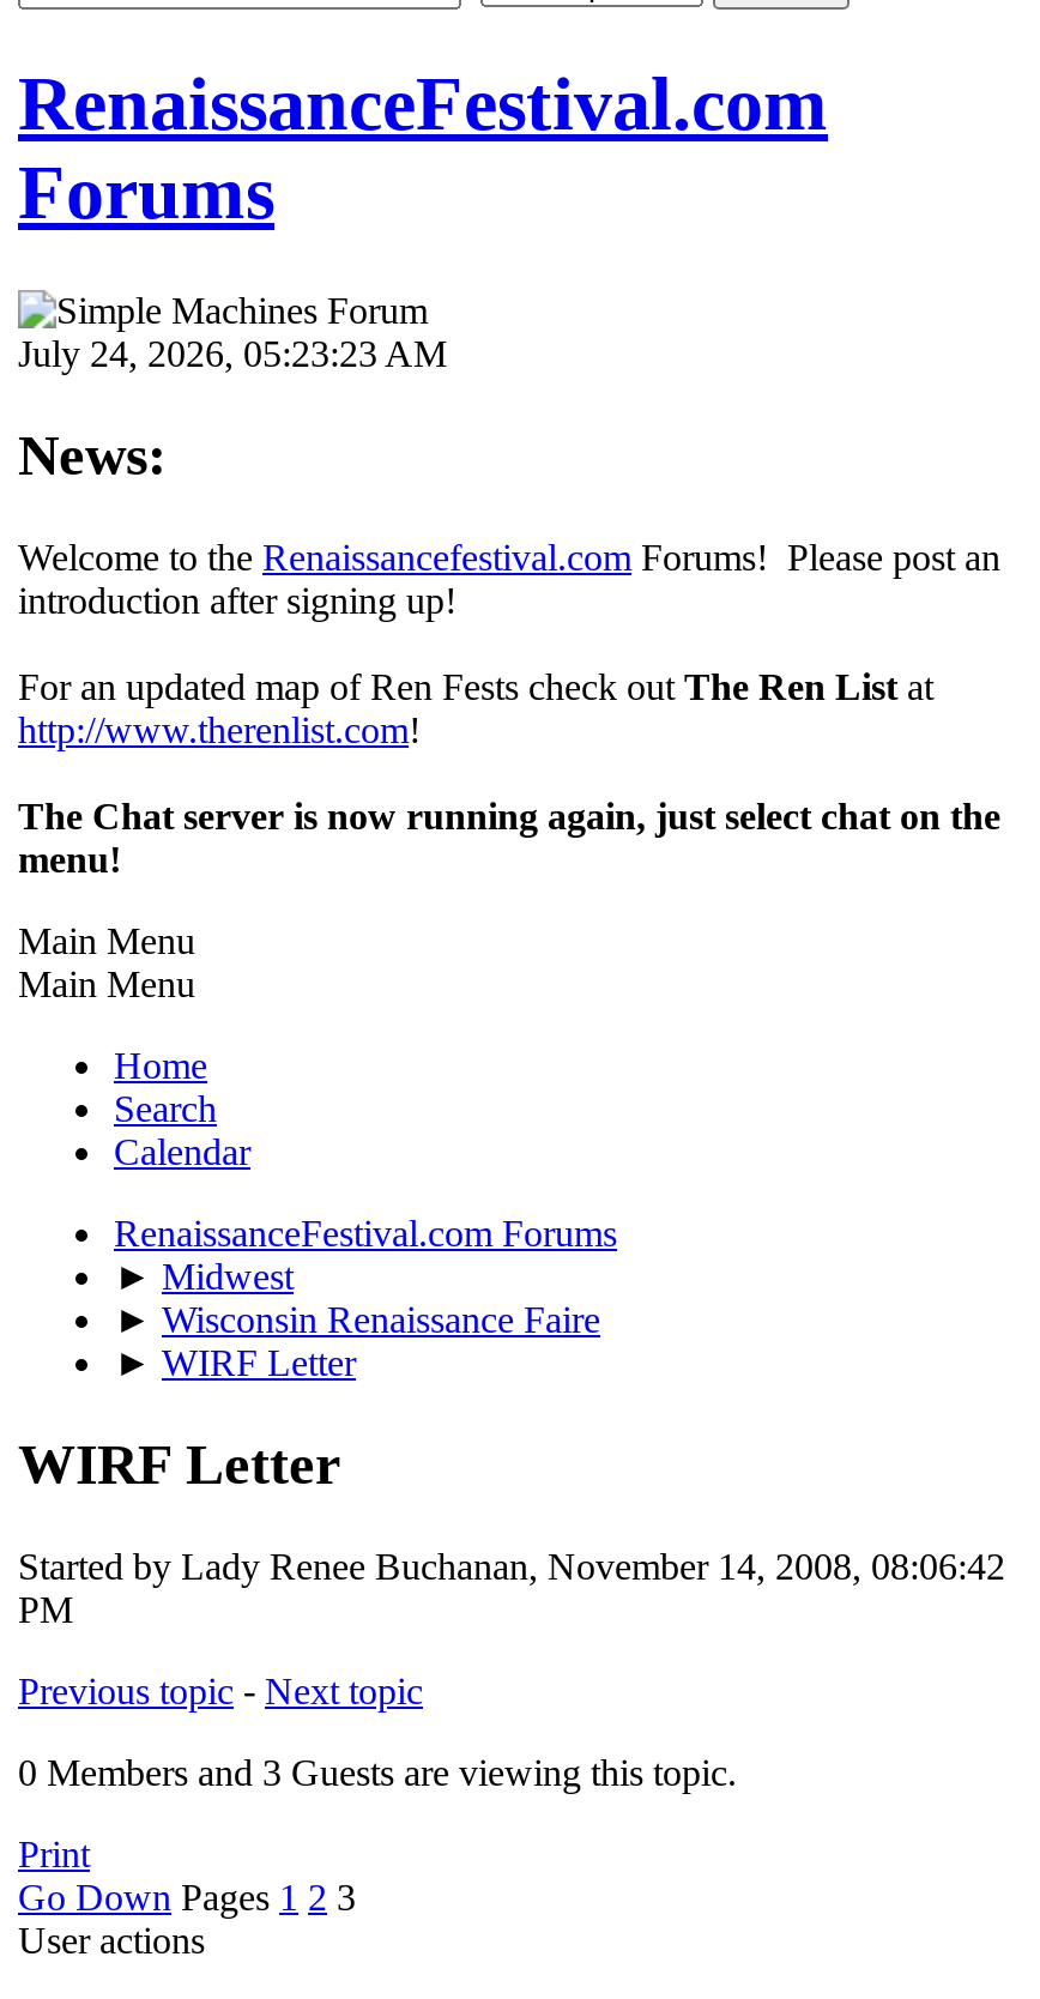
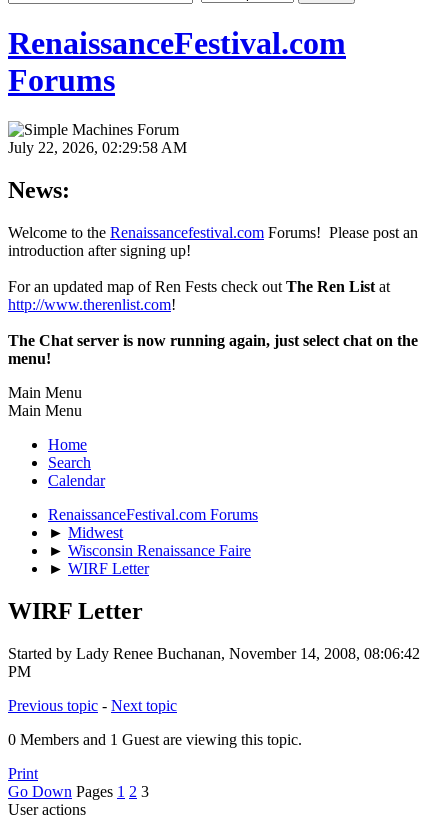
[18,333,447,374] July 24, 2026, 05:23:23 AM -> [8,139,187,156] July 22, 2026, 02:29:58 AM
[18,1751,737,1792] 0 Members and 3 Guests are viewing this topic. -> [8,730,302,747] 0 Members and 1 Guest are viewing this topic.

